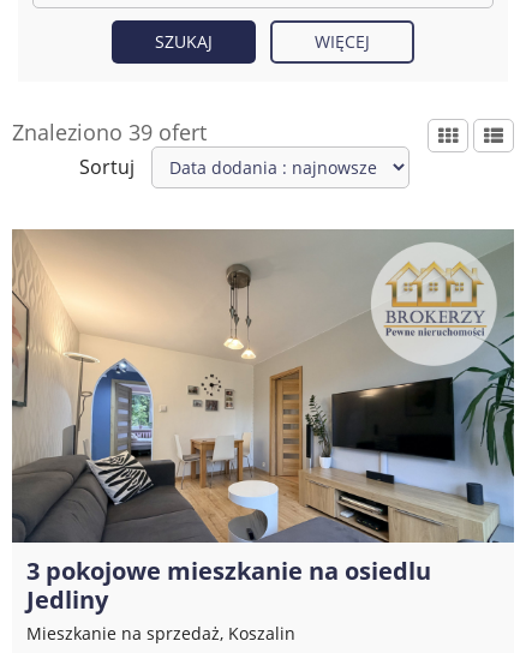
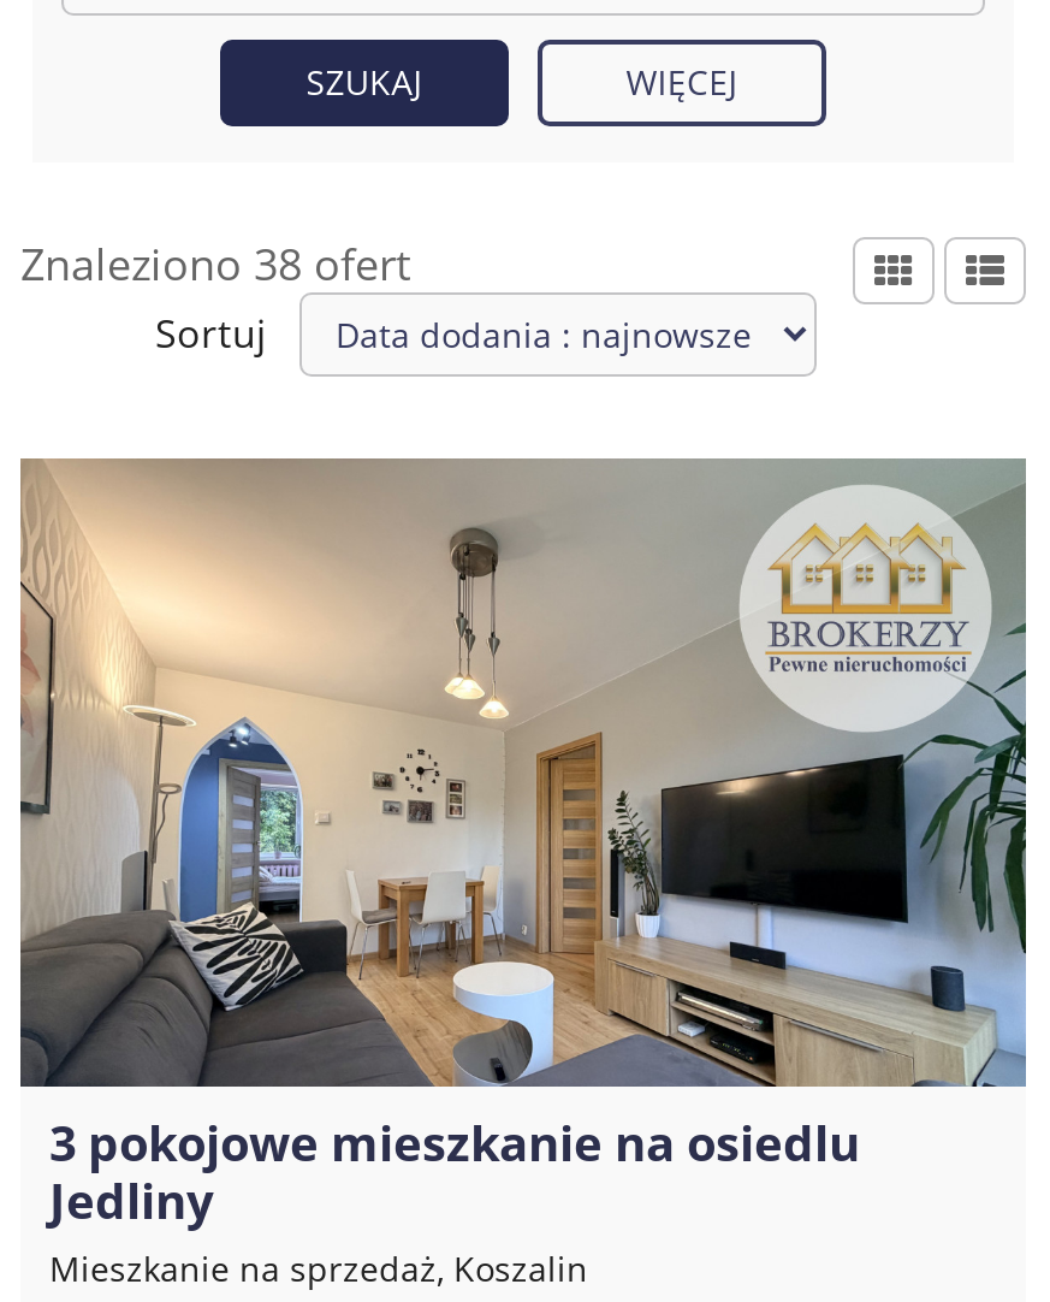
[12,118,207,146] Znaleziono 39 ofert -> [20,235,410,292] Znaleziono 38 ofert

